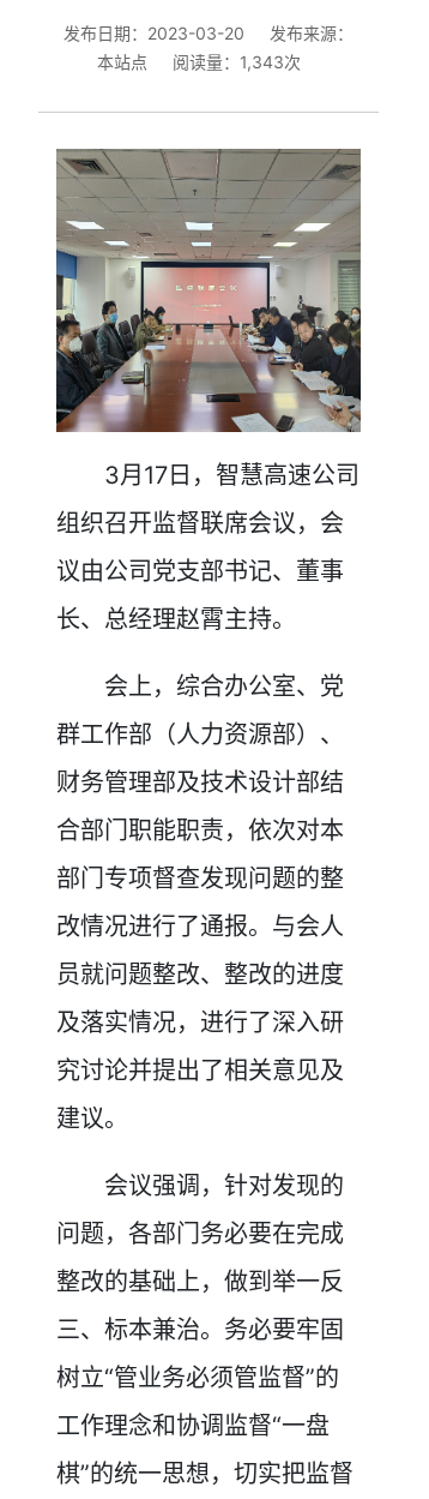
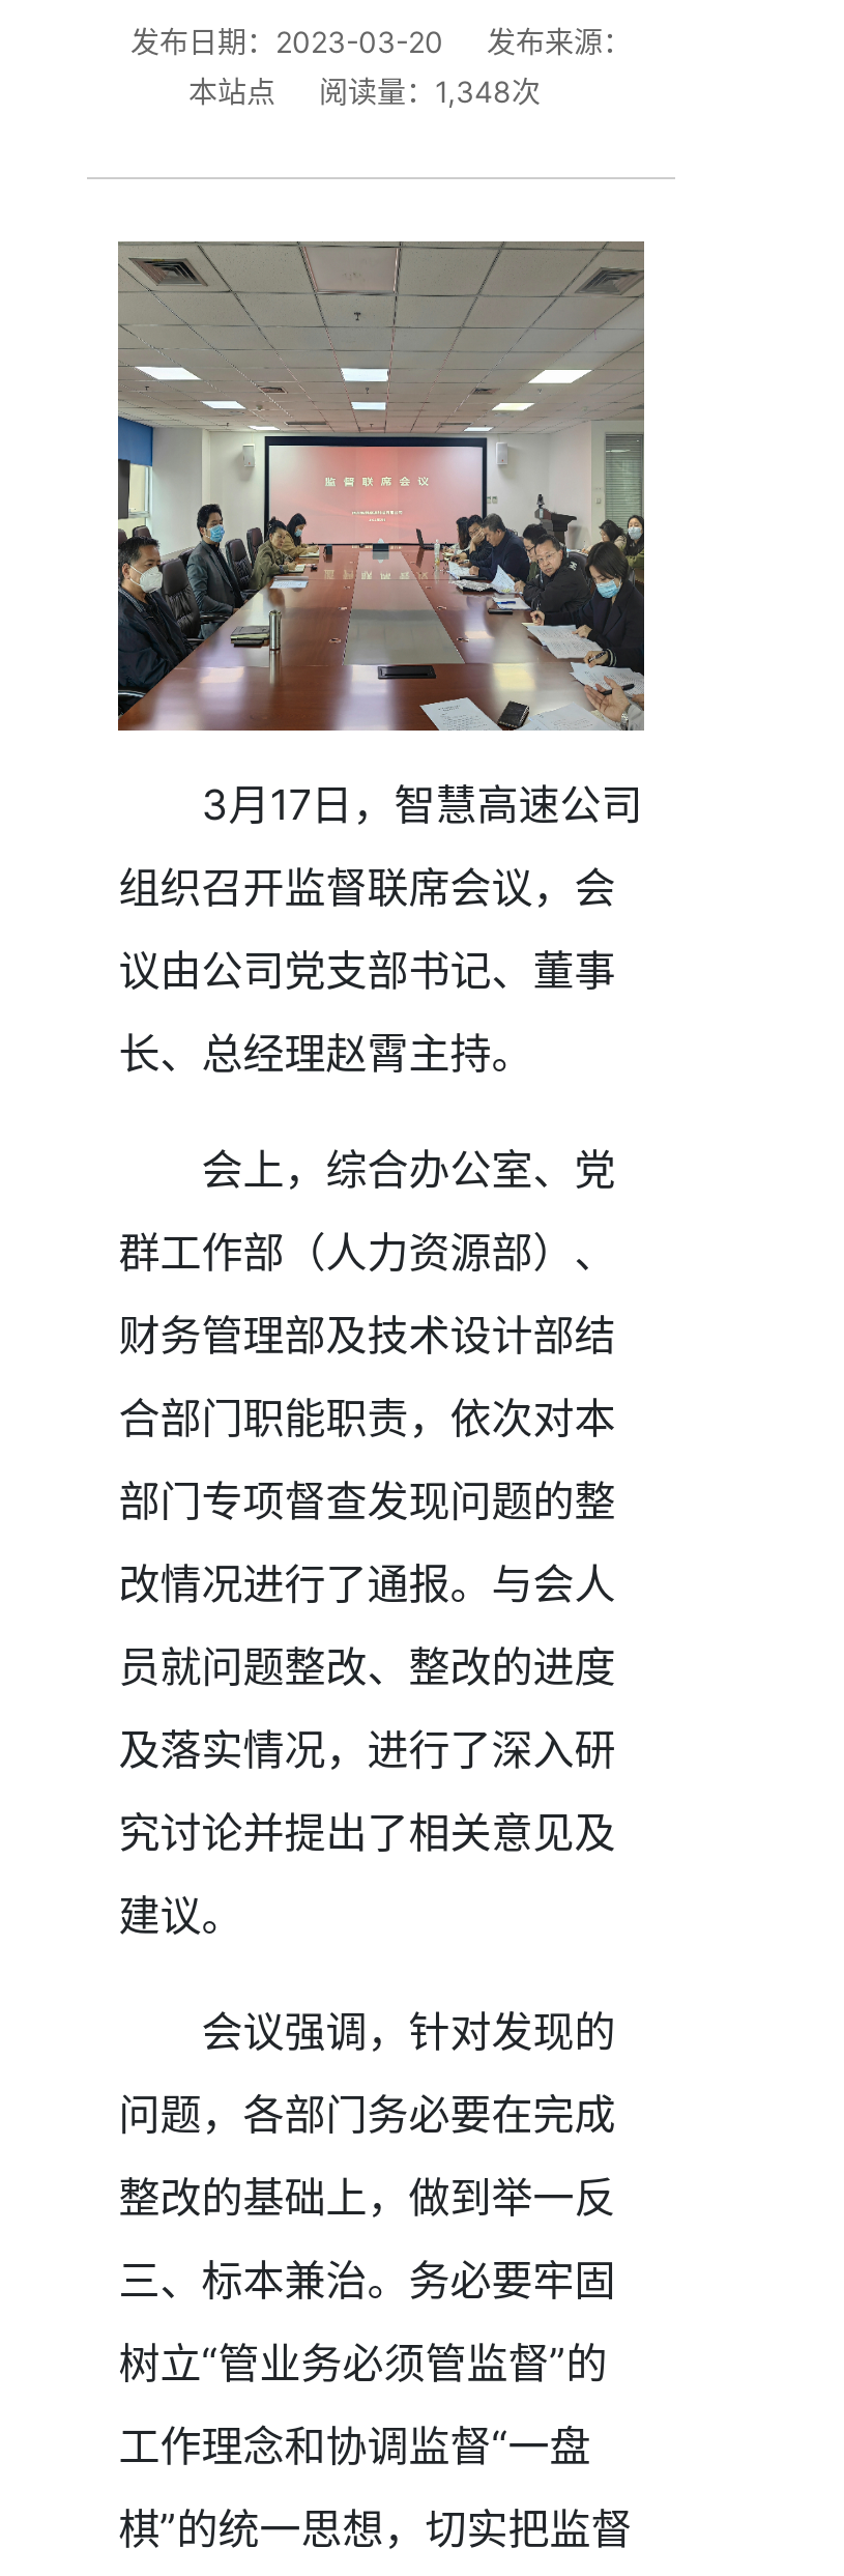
[97,52,301,72] 本站点 阅读量：1,343次 -> [188,74,541,109] 本站点 阅读量：1,348次

